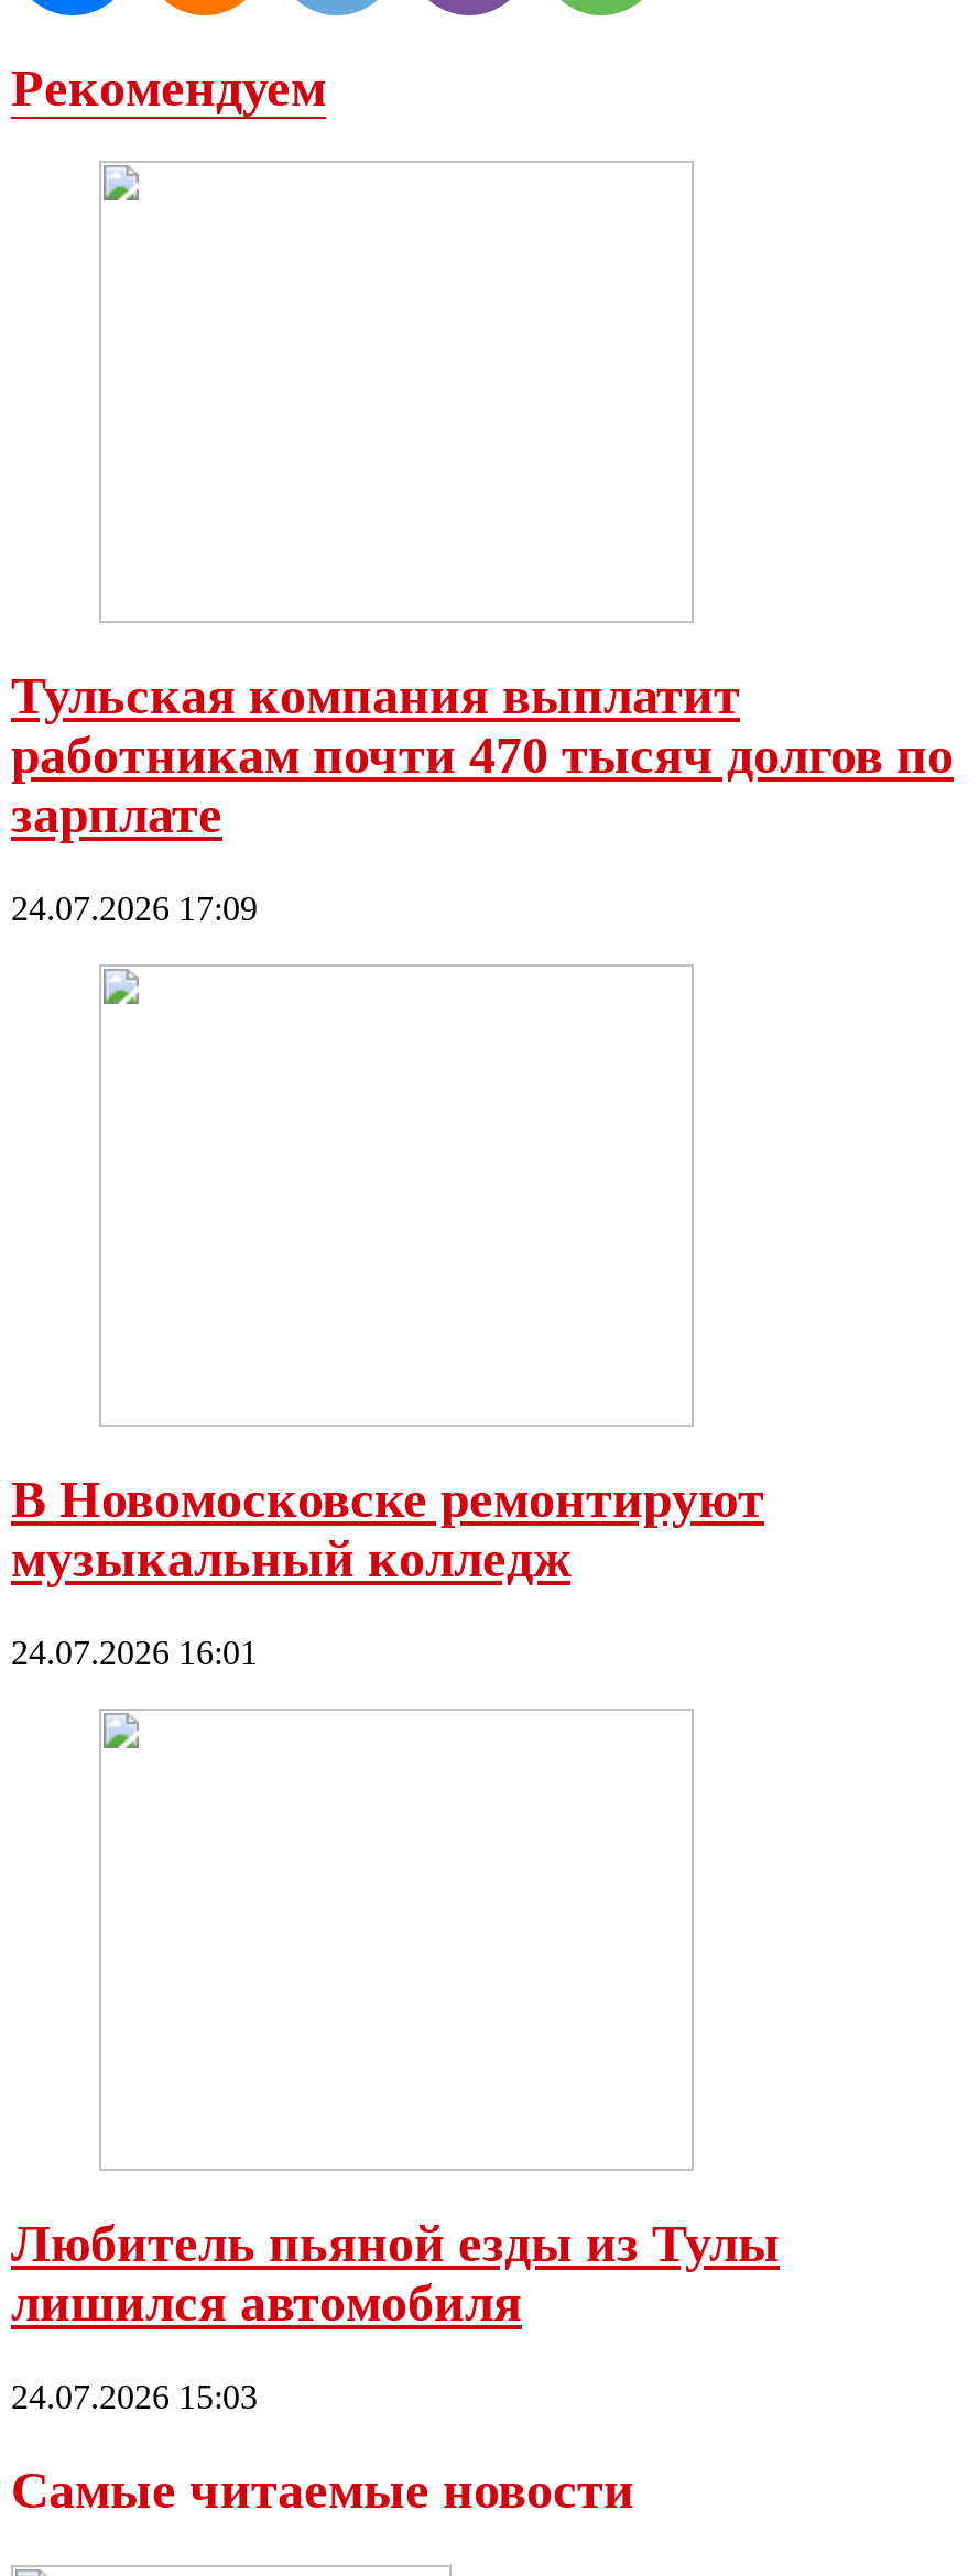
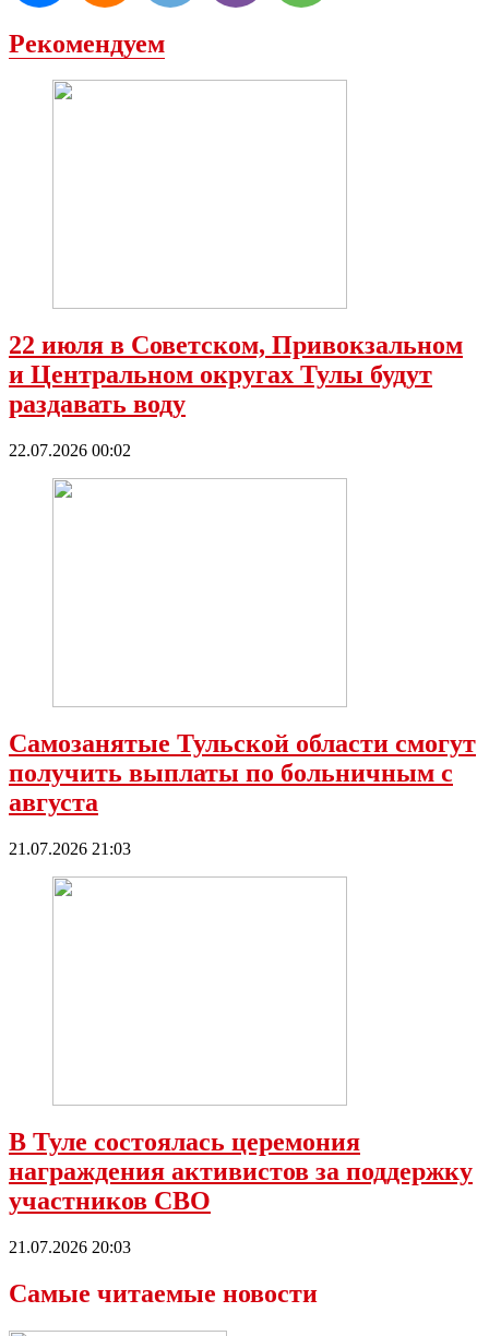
[11,668,954,844] Тульская компания выплатит | работникам почти 470 тысяч долгов по | зарплате -> [9,331,463,418] 22 июля в Советском, Привокзальном | и Центральном округах Тулы будут | раздавать воду
[11,890,258,927] 24.07.2026 17:09 -> [9,441,131,460] 22.07.2026 00:02
[11,1471,764,1588] В Новомосковске ремонтируют | музыкальный колледж -> [9,729,476,817] Самозанятые Тульской области смогут | получить выплаты по больничным с | августа
[11,1634,258,1671] 24.07.2026 16:01 -> [9,839,131,858] 21.07.2026 21:03
[11,2215,780,2332] Любитель пьяной езды из Тулы | лишился автомобиля -> [9,1128,473,1215] В Туле состоялась церемония | награждения активистов за поддержку | участников СВО
[11,2378,258,2415] 24.07.2026 15:03 -> [9,1238,131,1256] 21.07.2026 20:03

